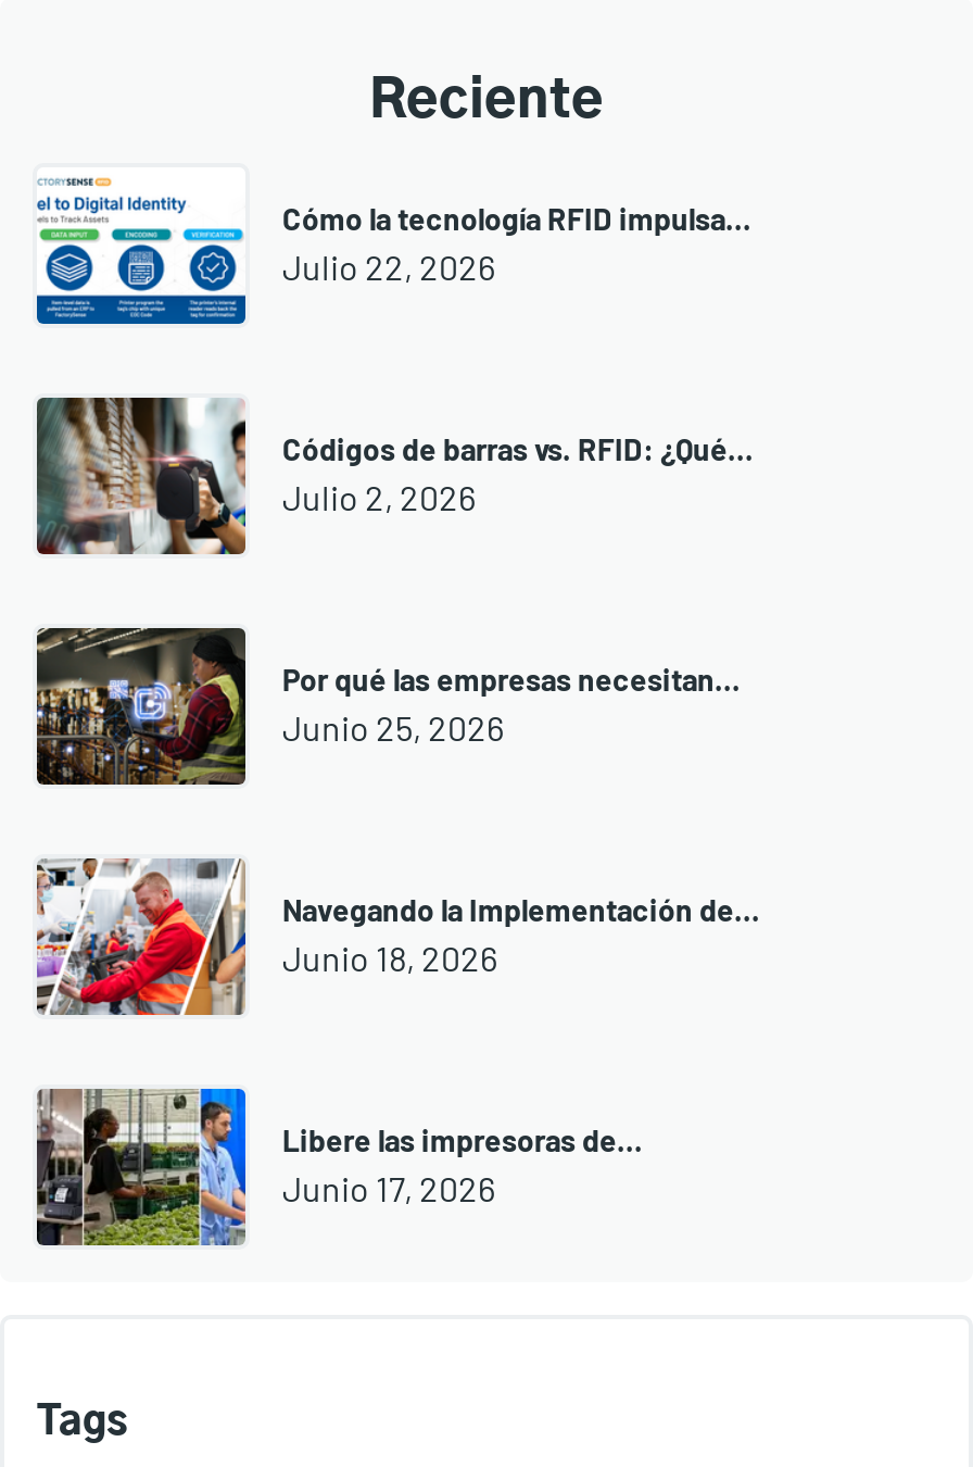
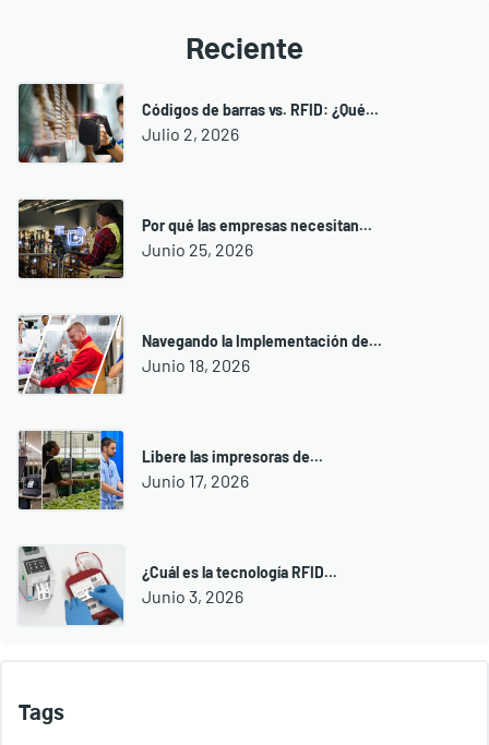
[35,176,751,326] [image] | Cómo la tecnología RFID impulsa... | Julio 22, 2026 -> none
moved [35,393,760,1209] -> [17,82,382,491]: [image] | Códigos de barras vs. RFID: ¿Qué... | Julio 2, 2026 | ... | Libere las impresoras de... | Junio 17, 2026
none -> [20,545,337,626] [image] | ¿Cuál es la tecnología RFID... | Junio 3, 2026

